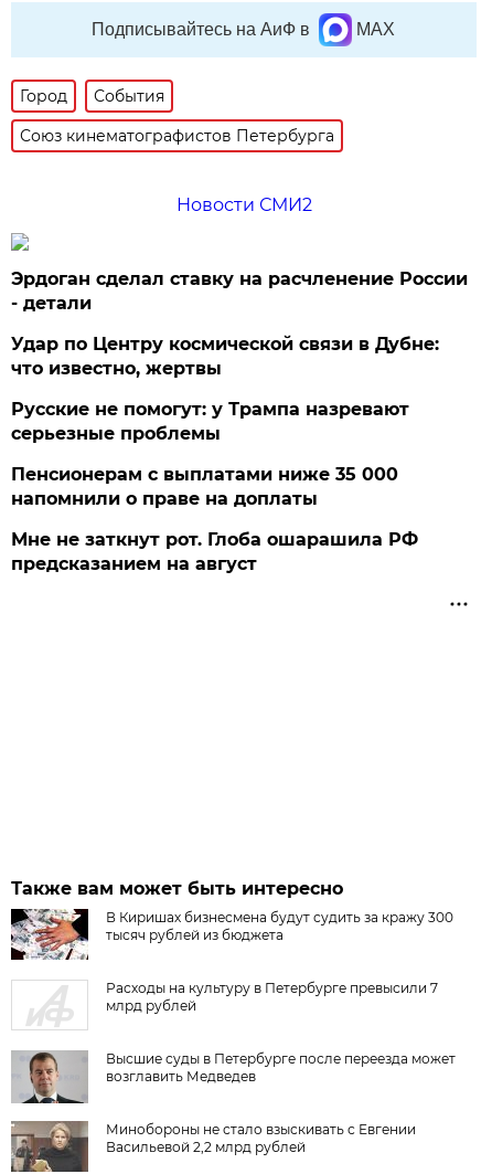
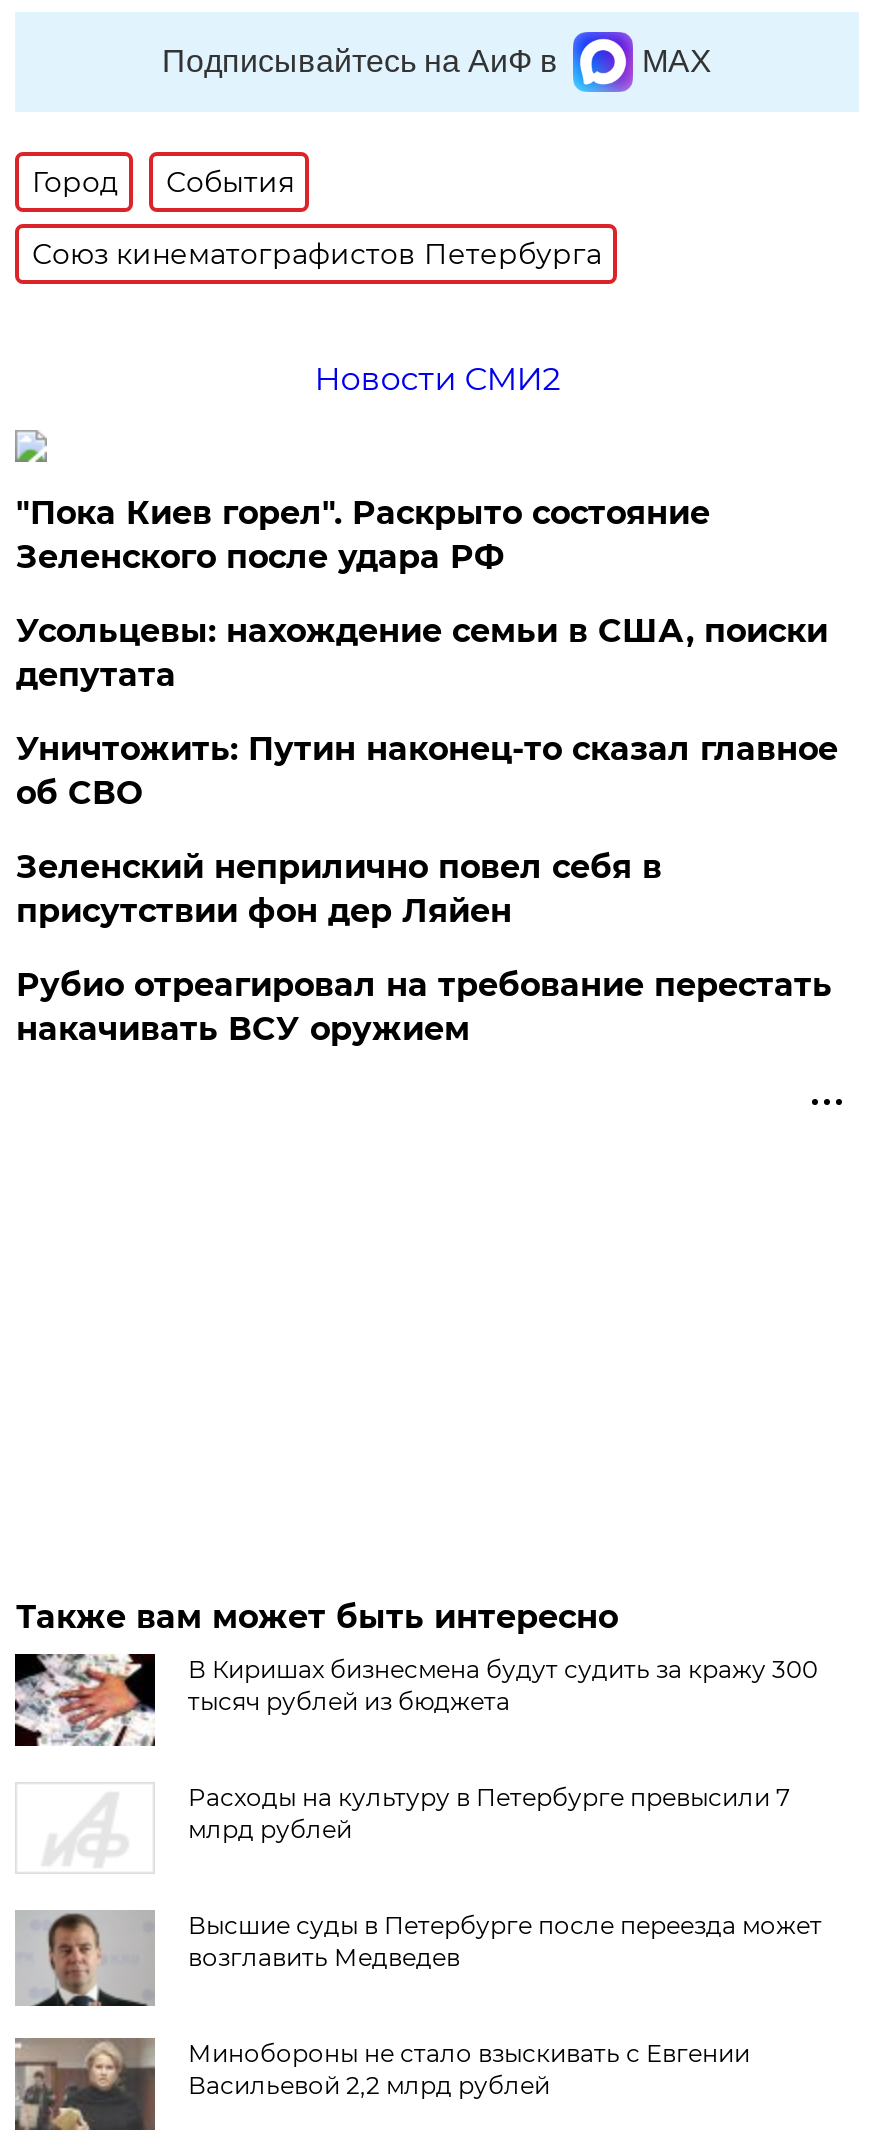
[11,268,468,314] Эрдоган сделал ставку на расчленение России | - детали -> [16,494,710,576] "Пока Киев горел". Раскрыто состояние | Зеленского после удара РФ
[11,333,439,379] Удар по Центру космической связи в Дубне: | что известно, жертвы -> [16,612,828,694] Усольцевы: нахождение семьи в США, поиски | депутата
[11,399,410,444] Русские не помогут: у Трампа назревают | серьезные проблемы -> [16,730,838,812] Уничтожить: Путин наконец-то сказал главное | об СВО
[11,464,399,509] Пенсионерам с выплатами ниже 35 000 | напомнили о праве на доплаты -> [16,848,662,930] Зеленский неприлично повел cебя в | присутствии фон дер Ляйен
[11,529,419,574] Мне не заткнут рот. Глоба ошарашила РФ | предсказанием на август -> [16,966,832,1048] Рубио отреагировал на требование перестать | накачивать ВСУ оружием

